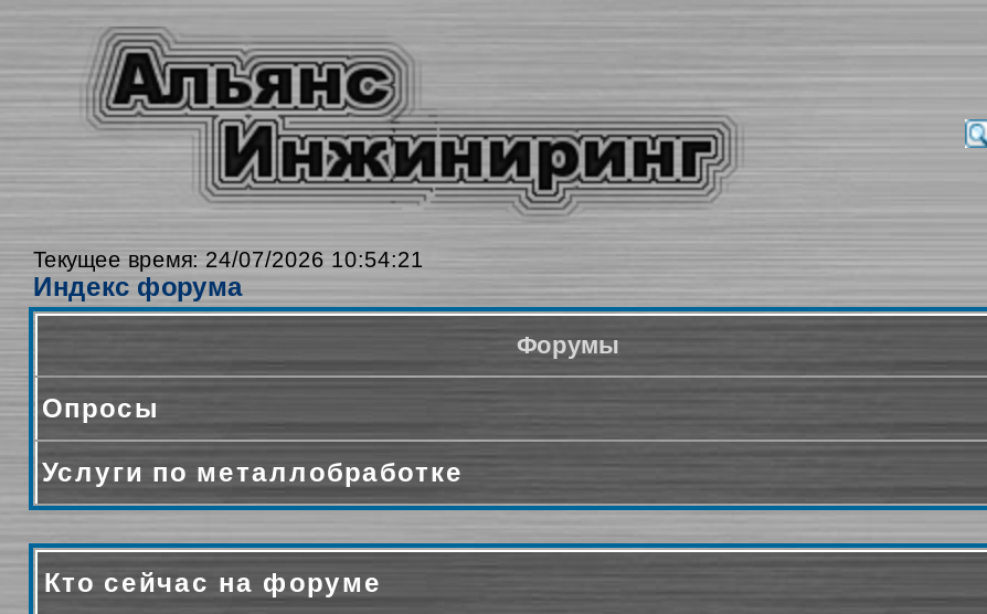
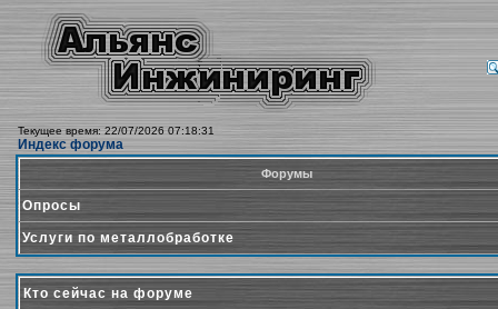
[33,247,424,272] Текущее время: 24/07/2026 10:54:21 -> [18,124,215,137] Текущее время: 22/07/2026 07:18:31

